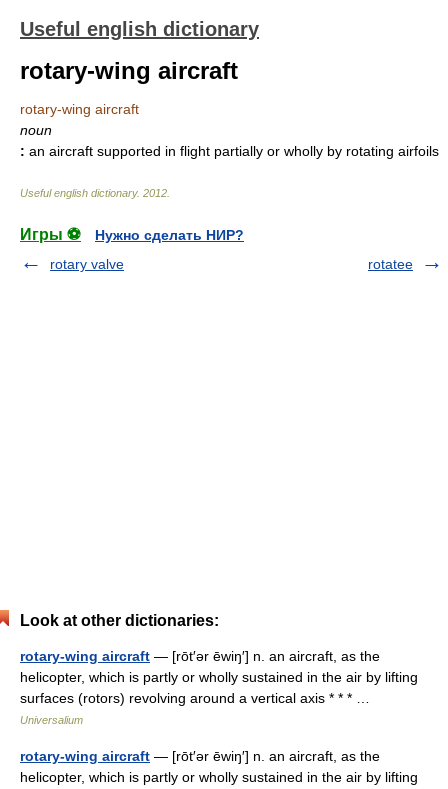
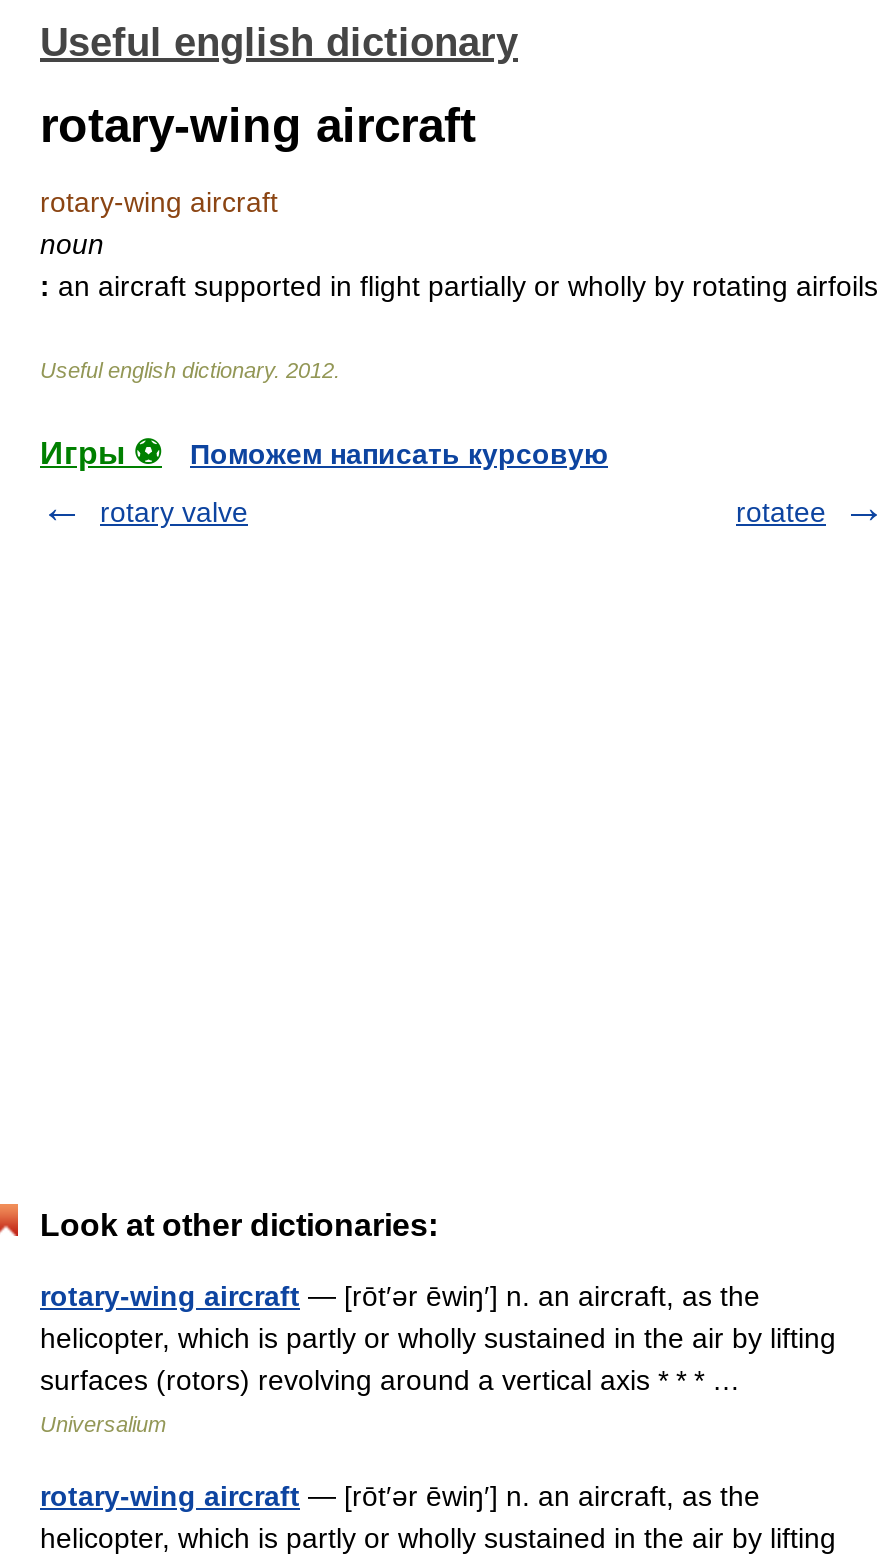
[95,227,244,243] Нужно сделать НИР? -> [190,438,608,470] Поможем написать курсовую

